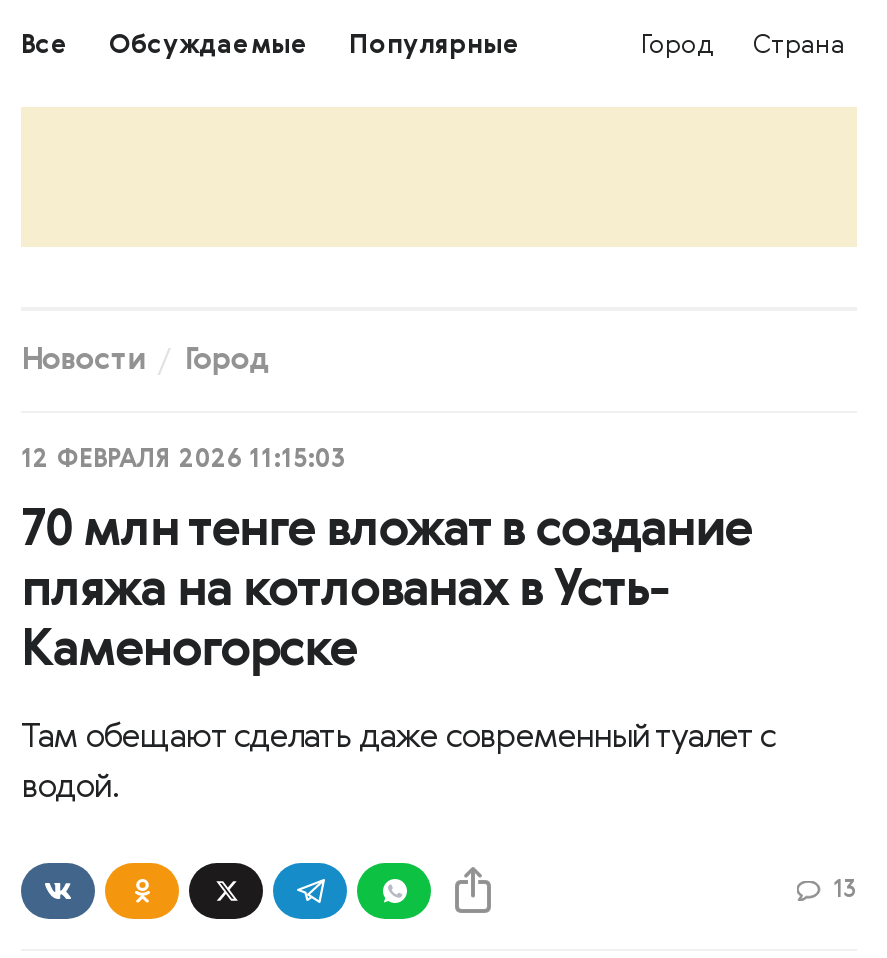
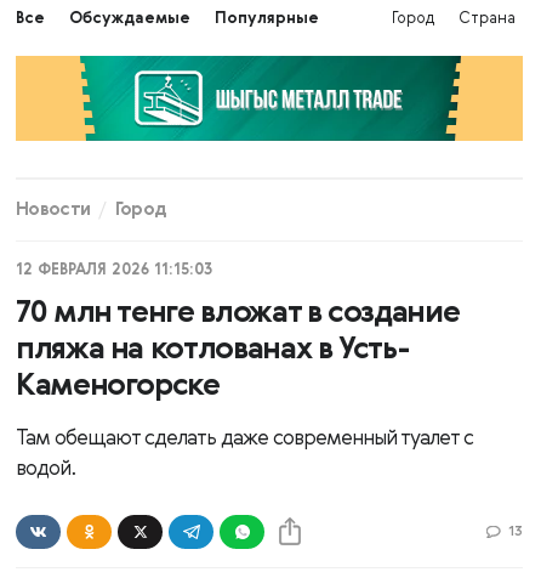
none -> [16,55,523,142] [image]

